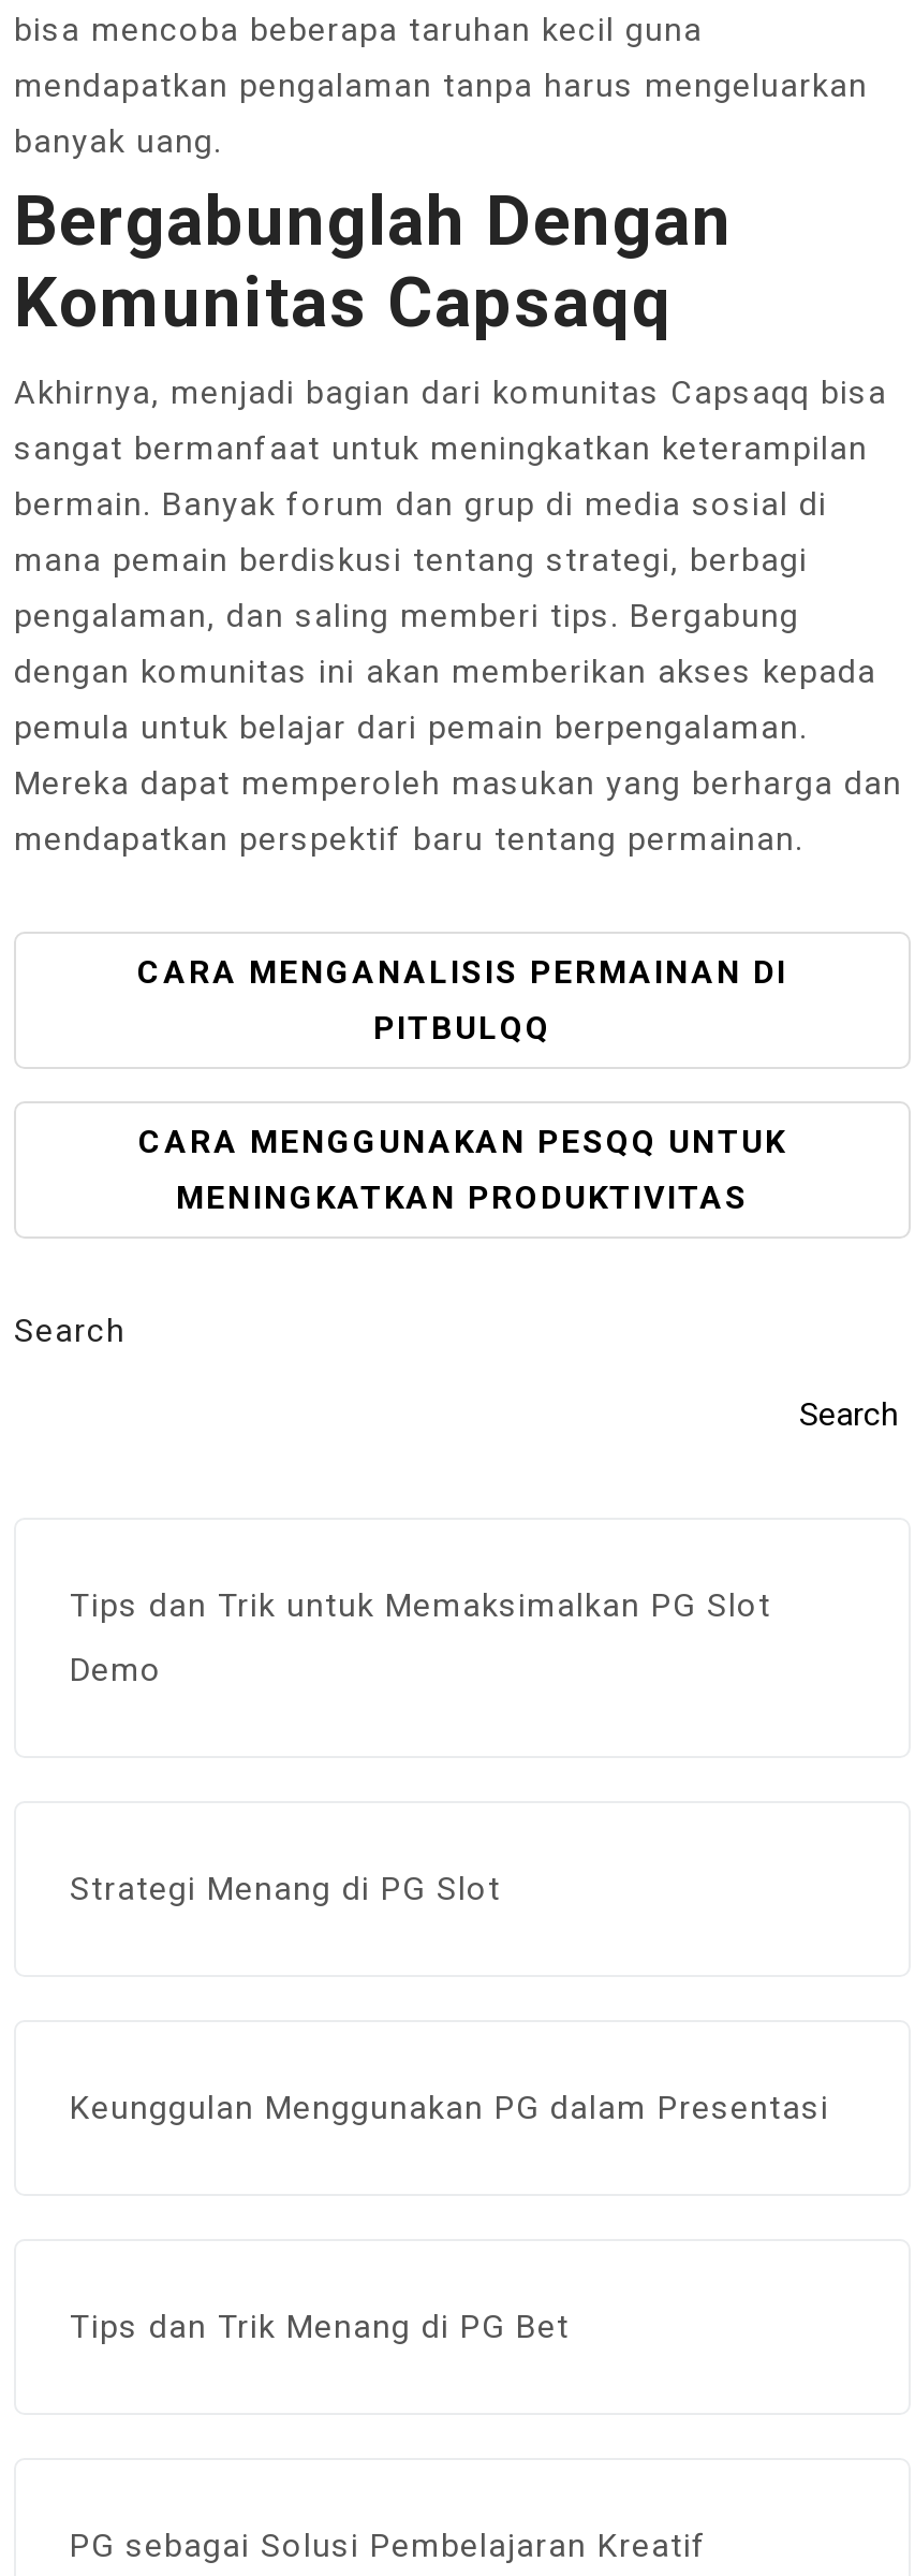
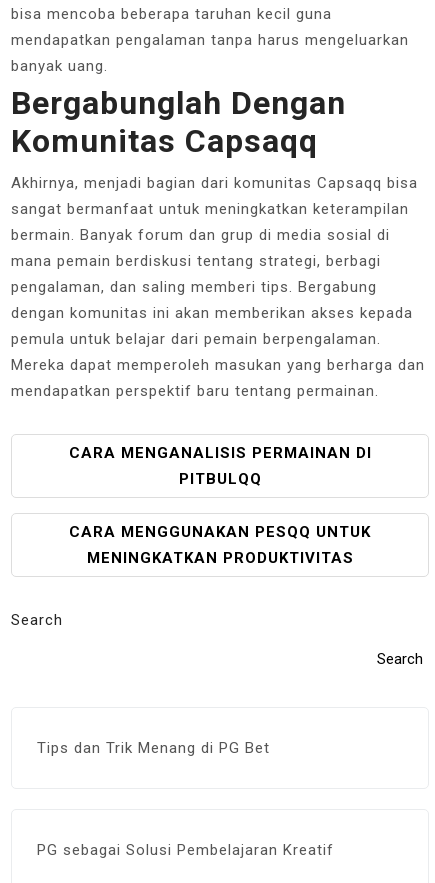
[70,1586,771,1689] Tips dan Trik untuk Memaksimalkan PG Slot | Demo -> none
[70,1870,501,1908] Strategi Menang di PG Slot -> none
[70,2089,829,2127] Keunggulan Menggunakan PG dalam Presentasi -> none

